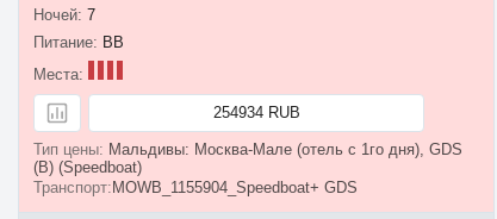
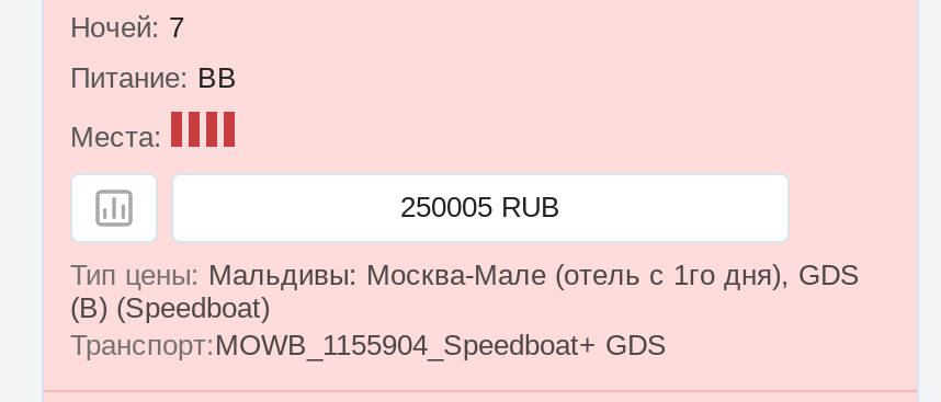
[213,104,300,122] 254934 RUB -> [400,191,560,224] 250005 RUB

